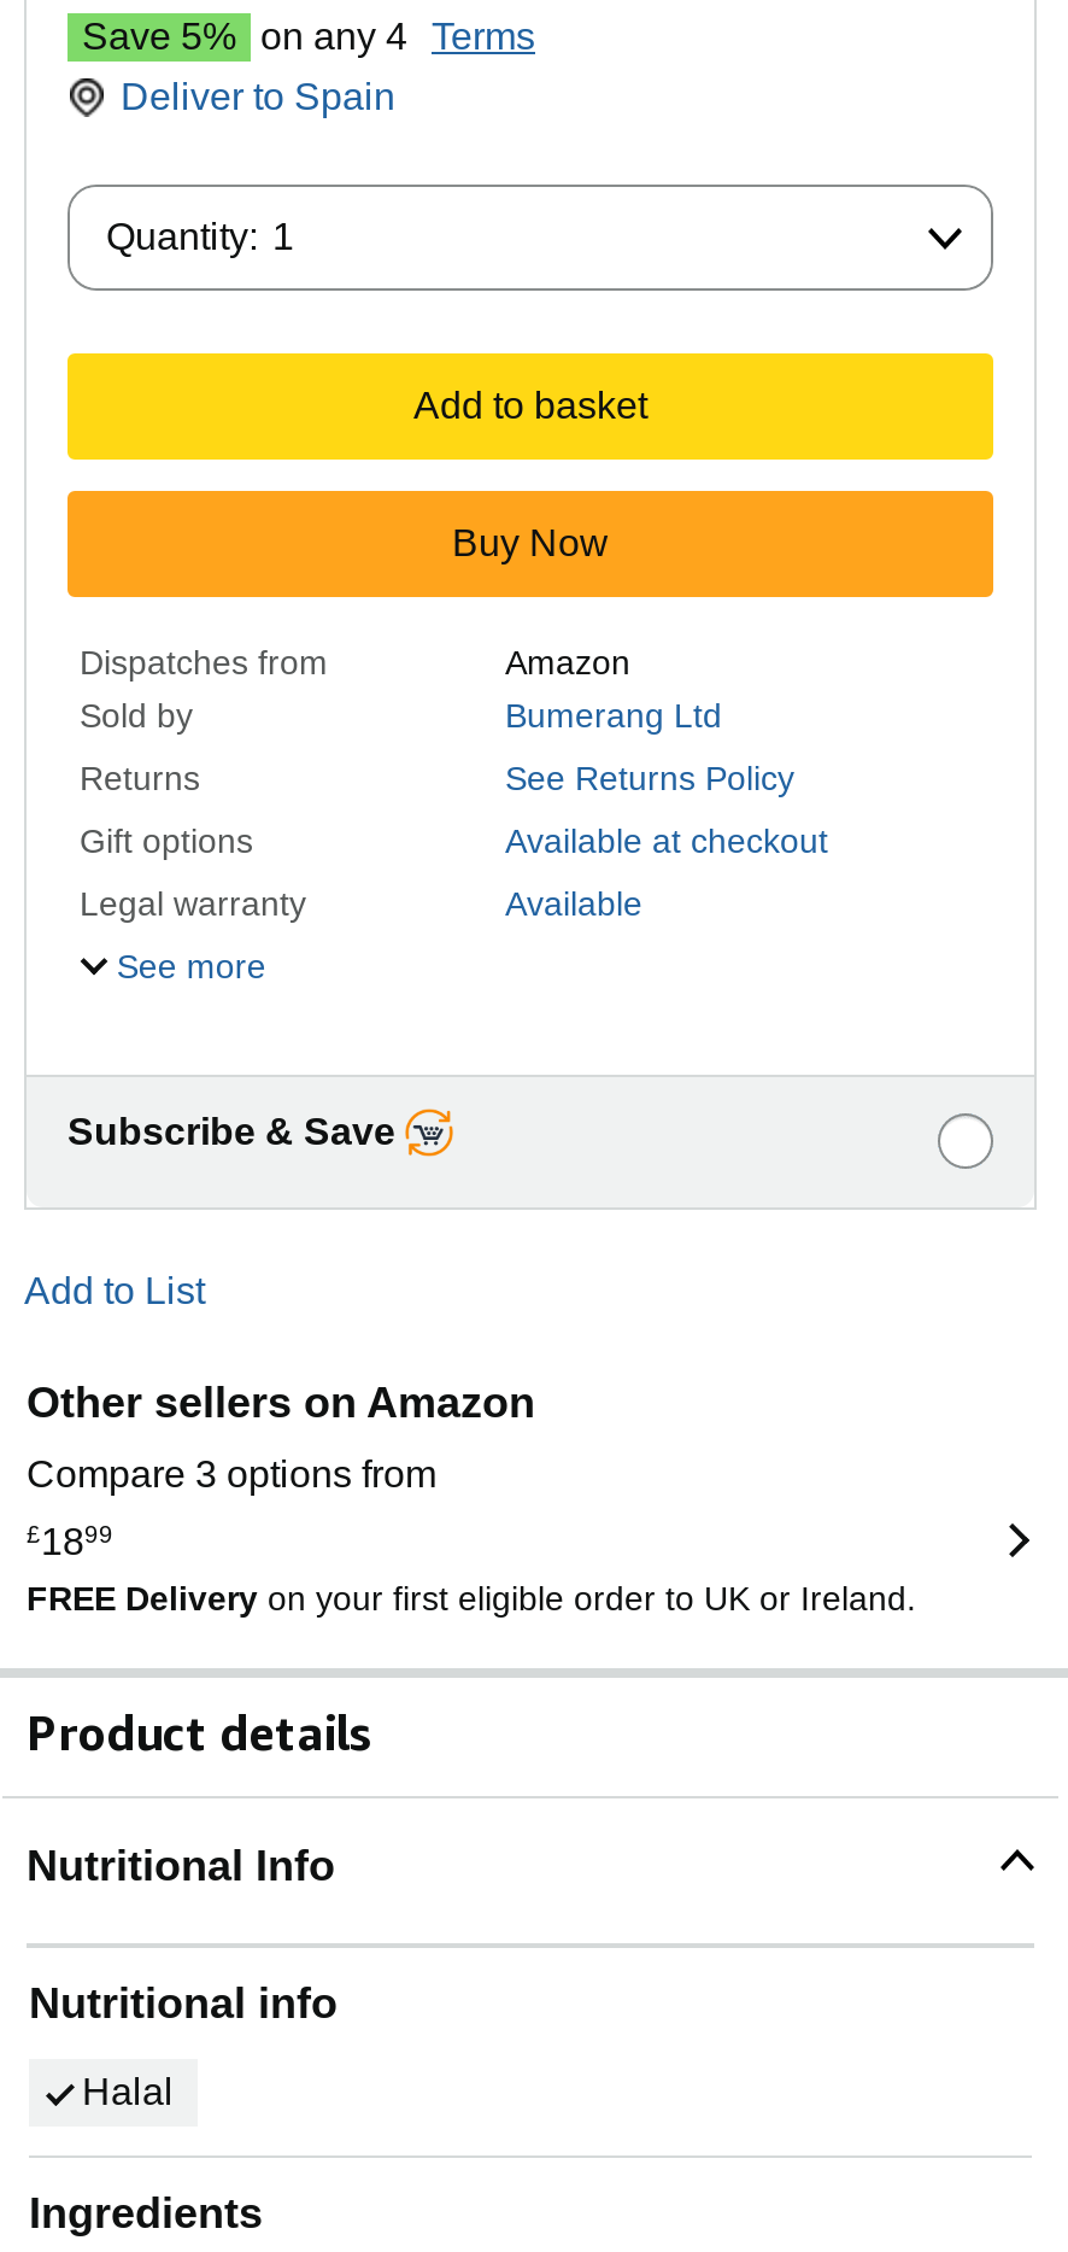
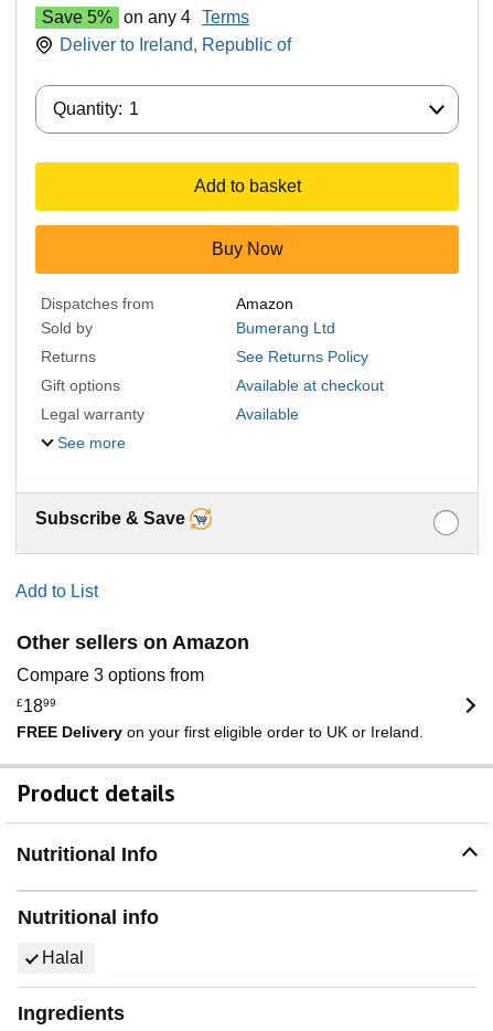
[121,75,395,116] Deliver to Spain -> [60,35,291,54] Deliver to Ireland, Republic of

